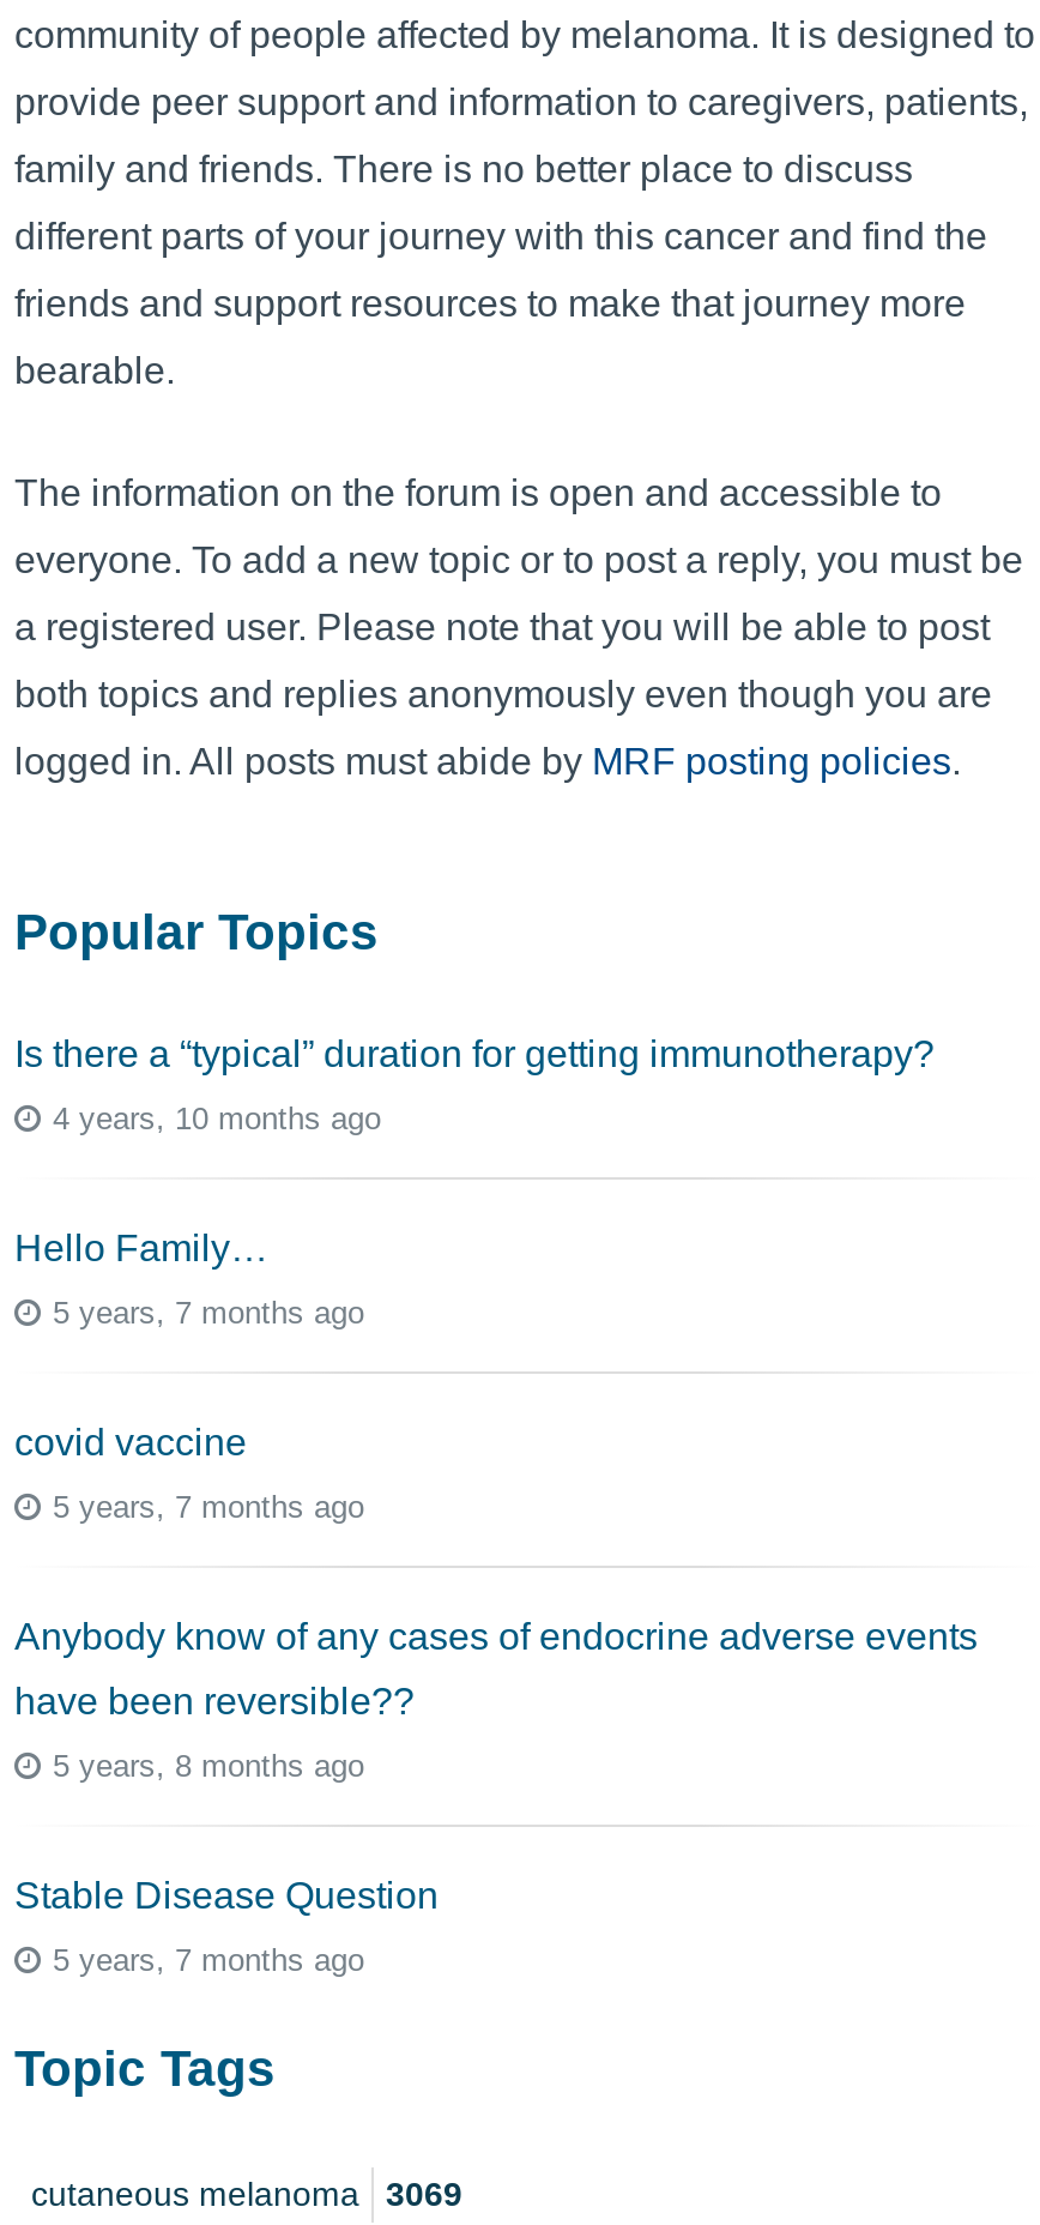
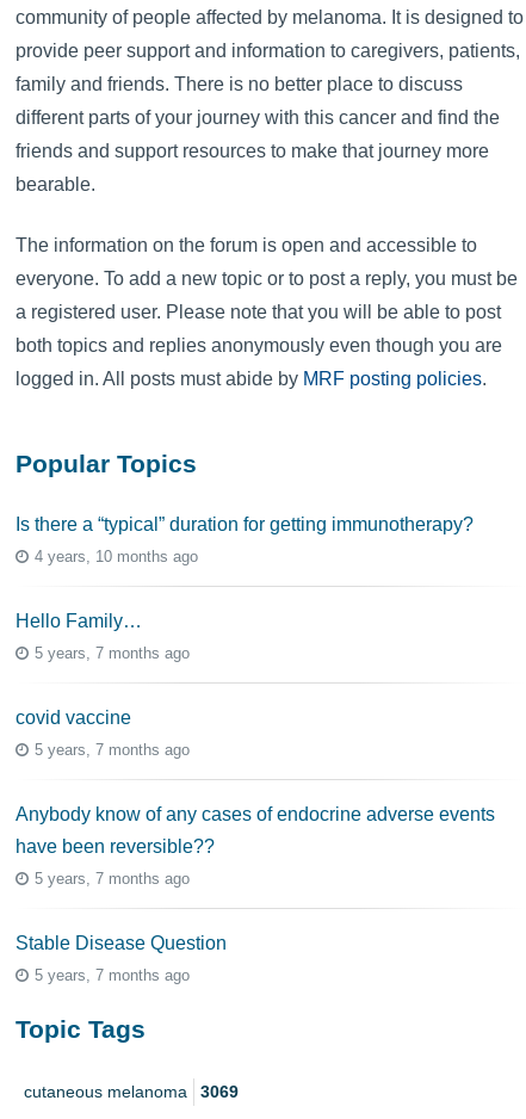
[53,1748,364,1784] 5 years, 8 months ago -> [35,870,190,888] 5 years, 7 months ago

